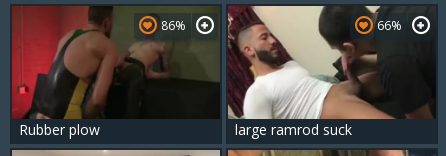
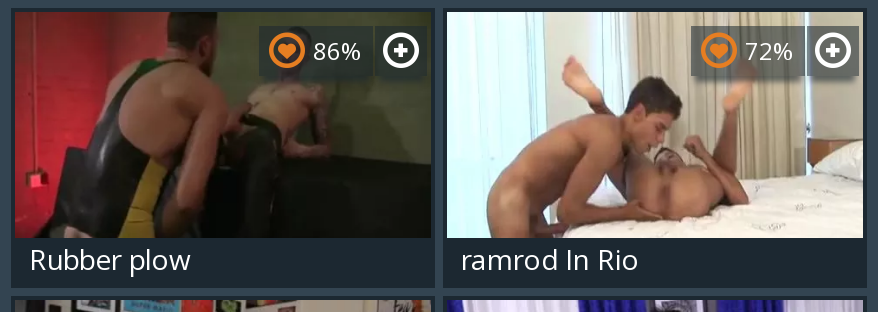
[227,5,437,120] [image] | 66% -> [445,10,865,240] [image] | 72%
[235,120,352,139] large ramrod suck -> [461,241,639,279] ramrod In Rio

